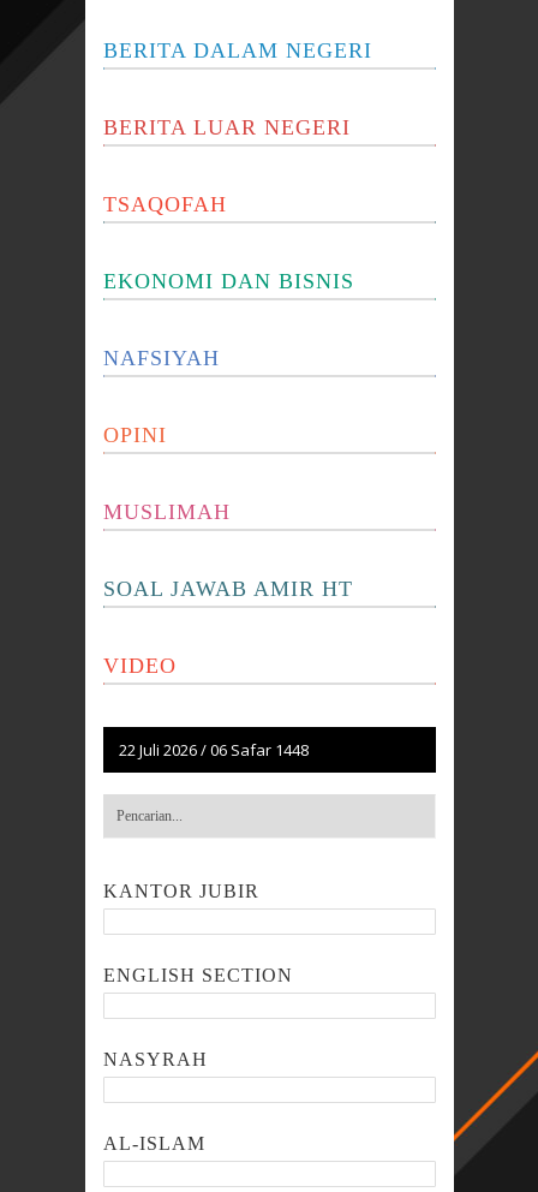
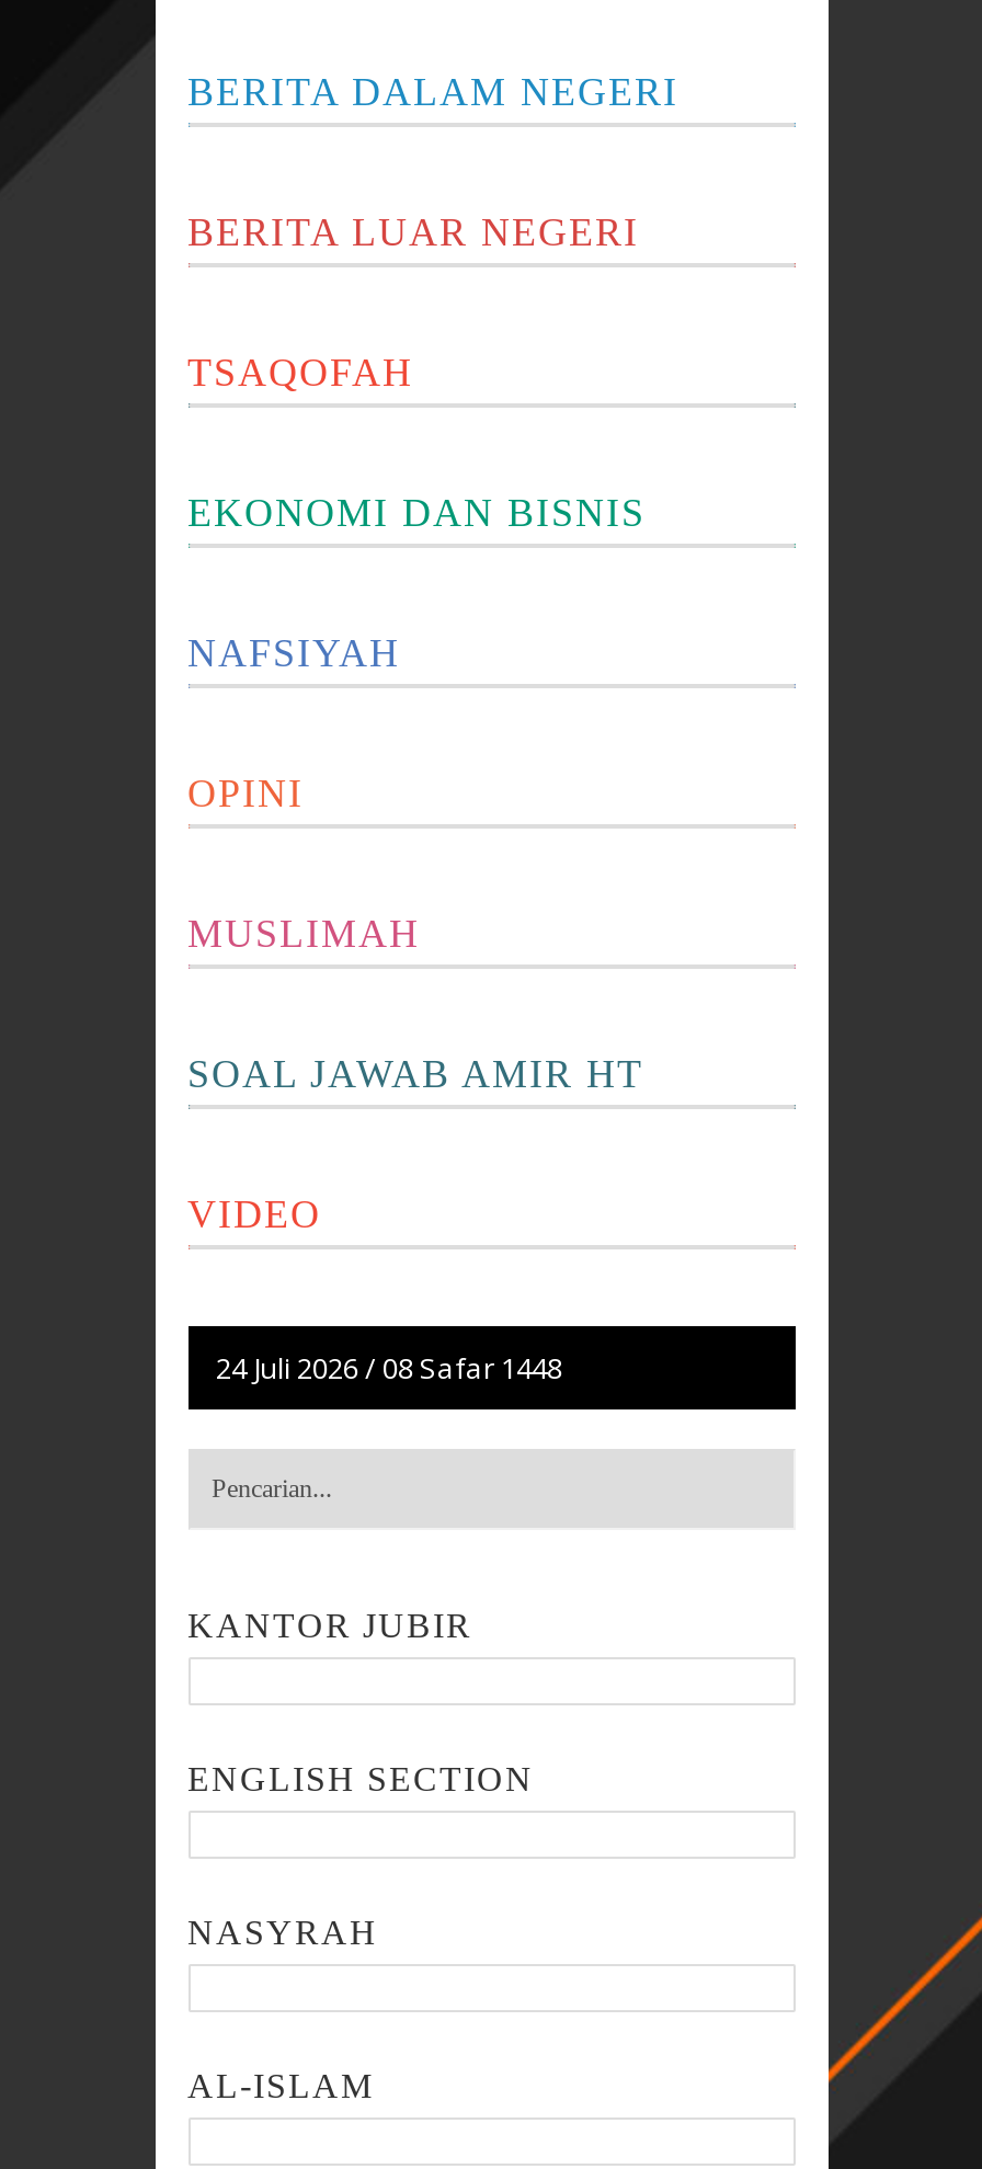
[118,739,308,761] 22 Juli 2026 / 06 Safar 1448 -> [216,1349,562,1388] 24 Juli 2026 / 08 Safar 1448

